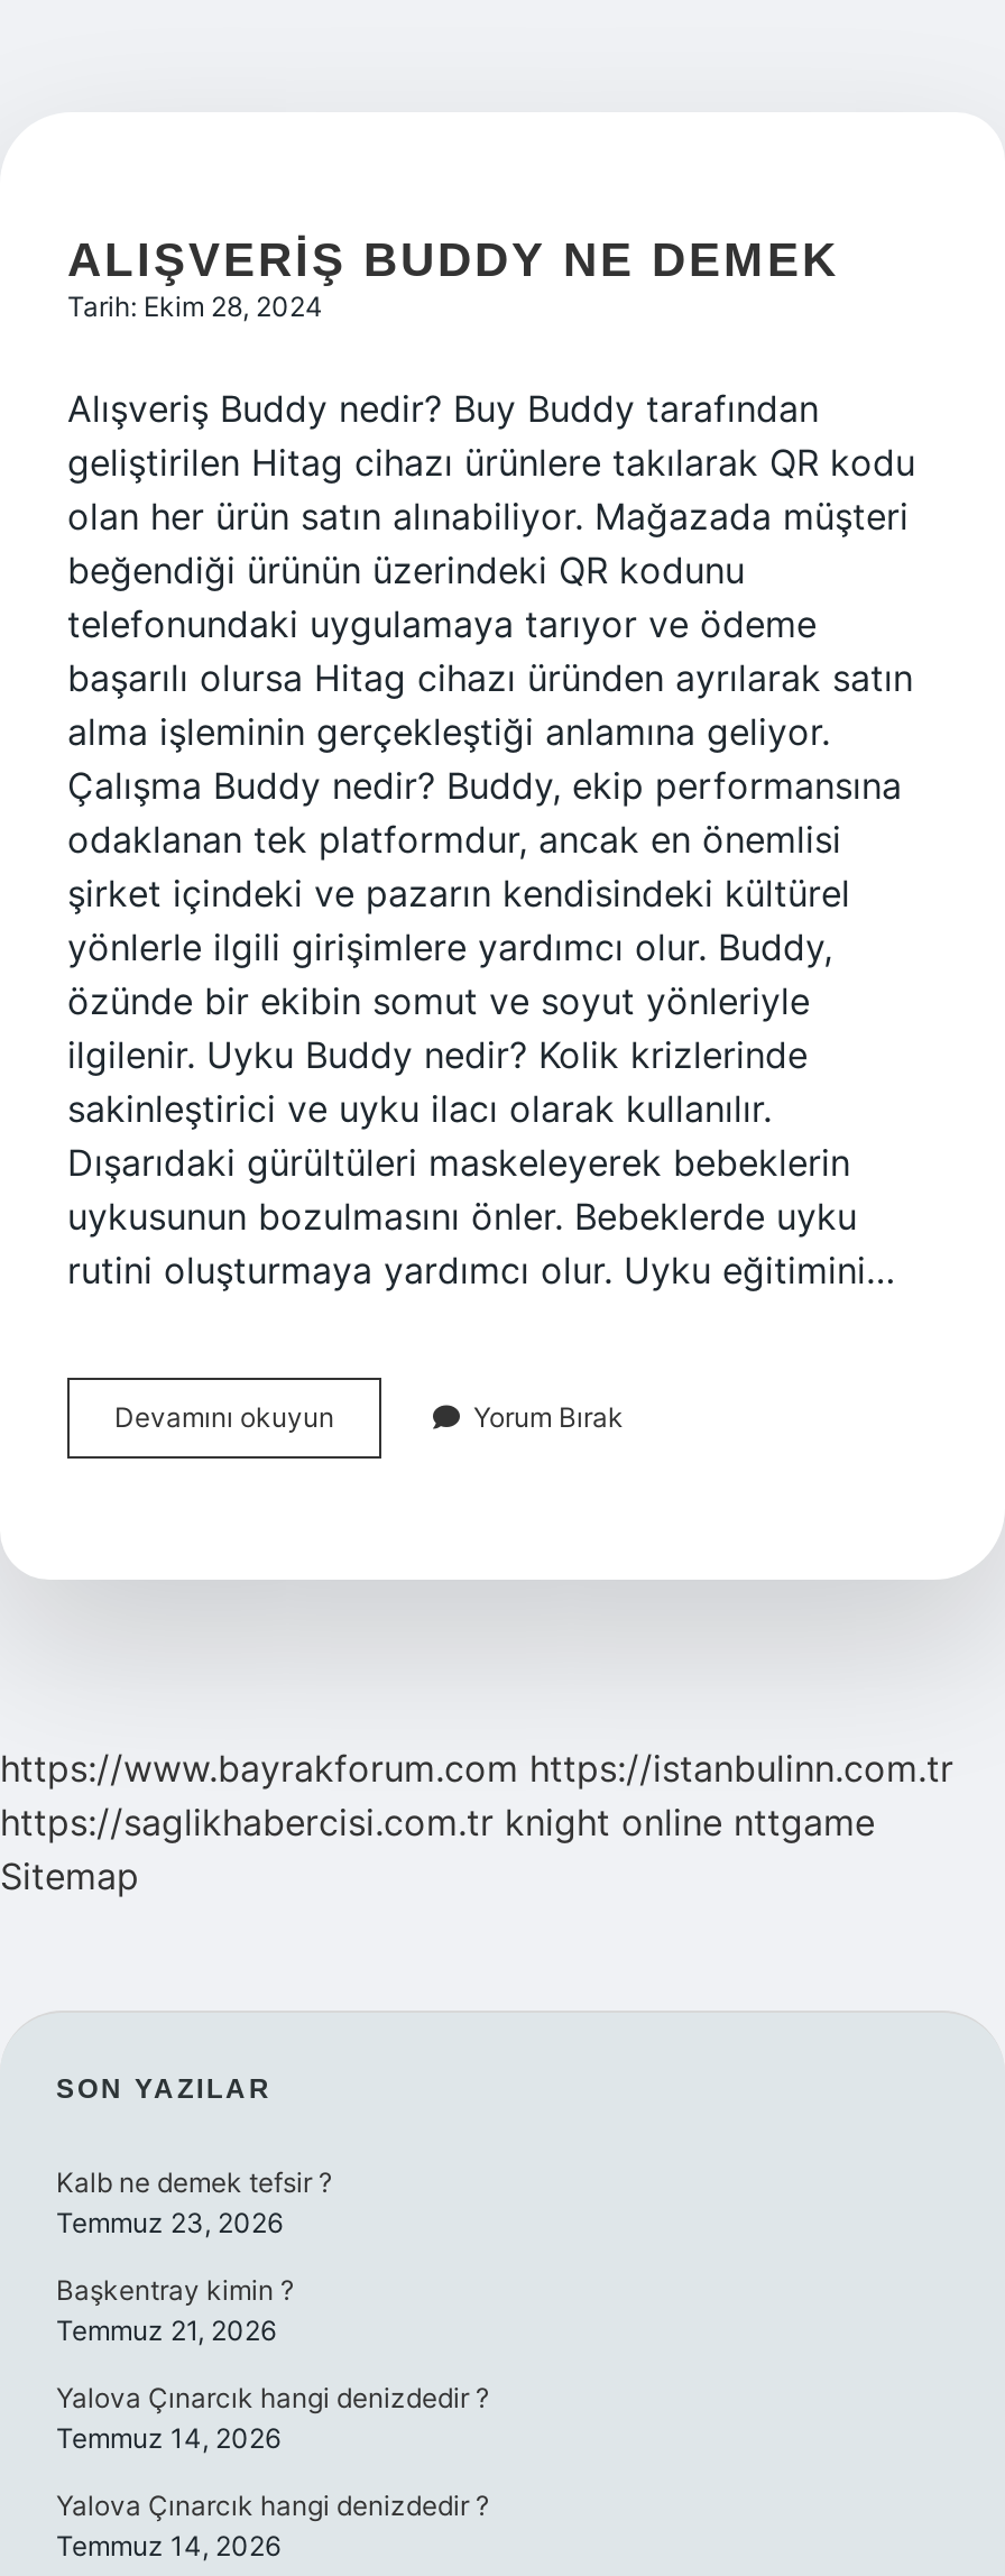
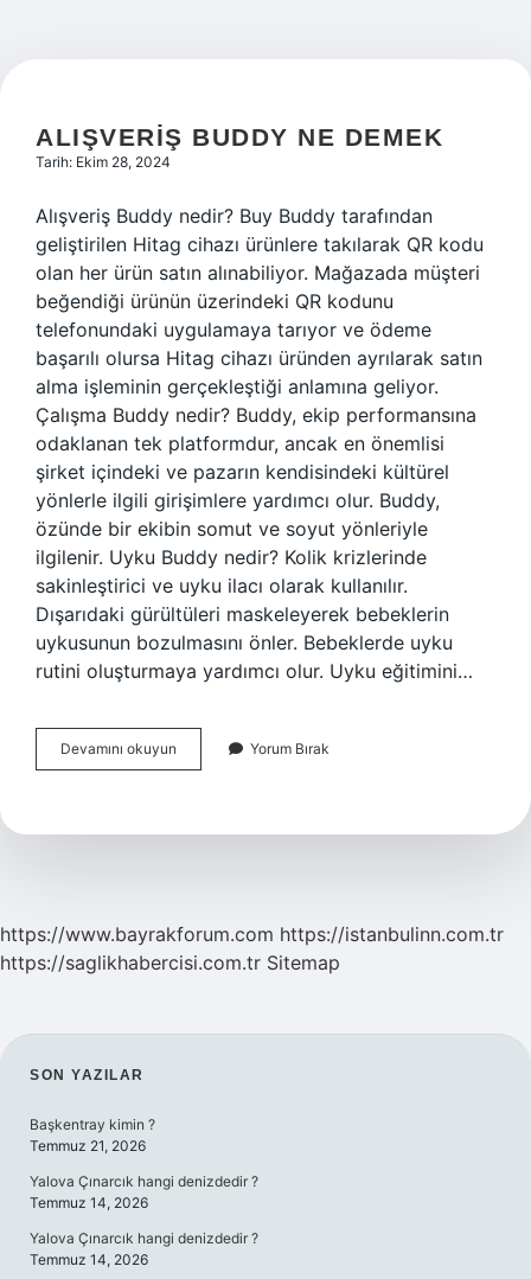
[0,1800,875,1898] https://saglikhabercisi.com.tr knight online nttgame | Sitemap -> [0,951,340,974] https://saglikhabercisi.com.tr Sitemap
[56,2165,332,2239] Kalb ne demek tefsir ? | Temmuz 23, 2026 -> none

